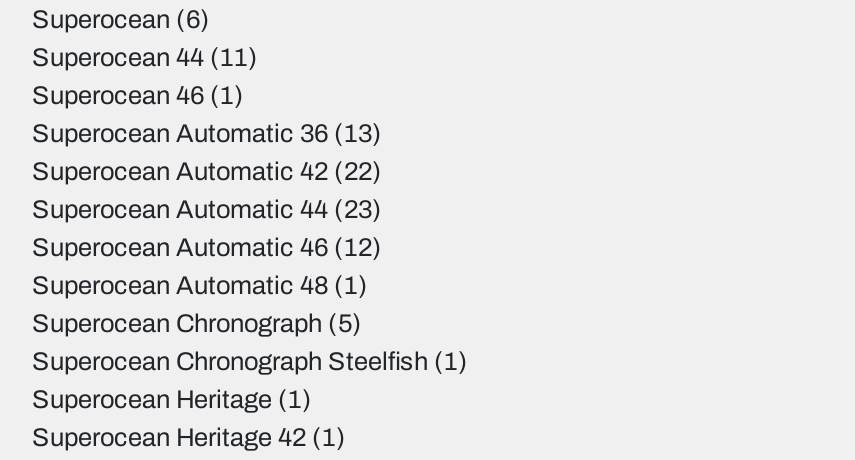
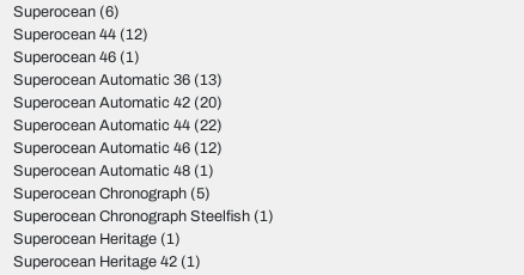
[32,44,258,72] Superocean 44 (11) -> [13,26,148,43] Superocean 44 (12)
[32,158,382,186] Superocean Automatic 42 (22) -> [13,94,223,111] Superocean Automatic 42 (20)
[32,196,382,224] Superocean Automatic 44 (23) -> [13,117,223,134] Superocean Automatic 44 (22)

